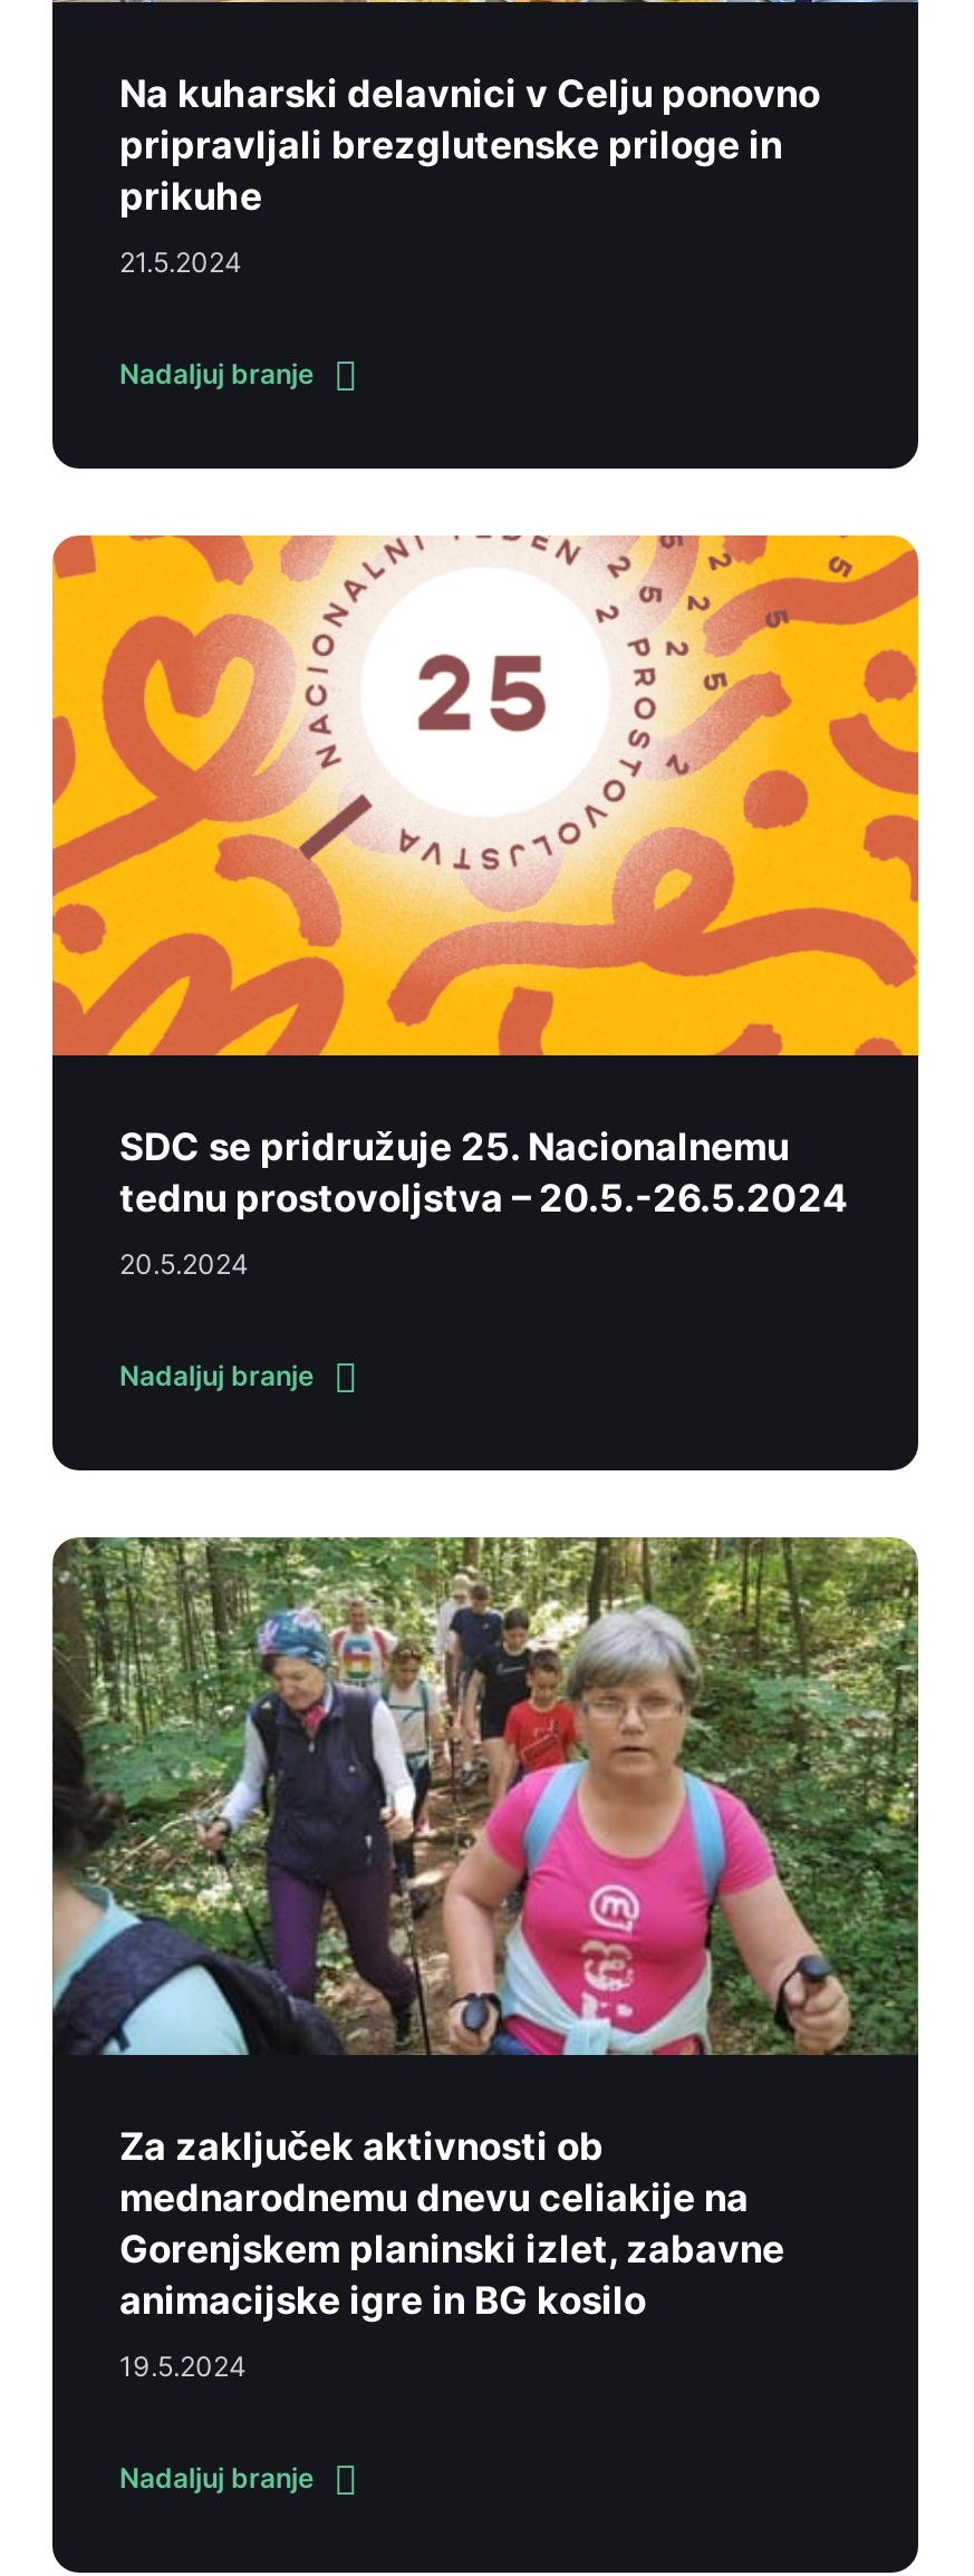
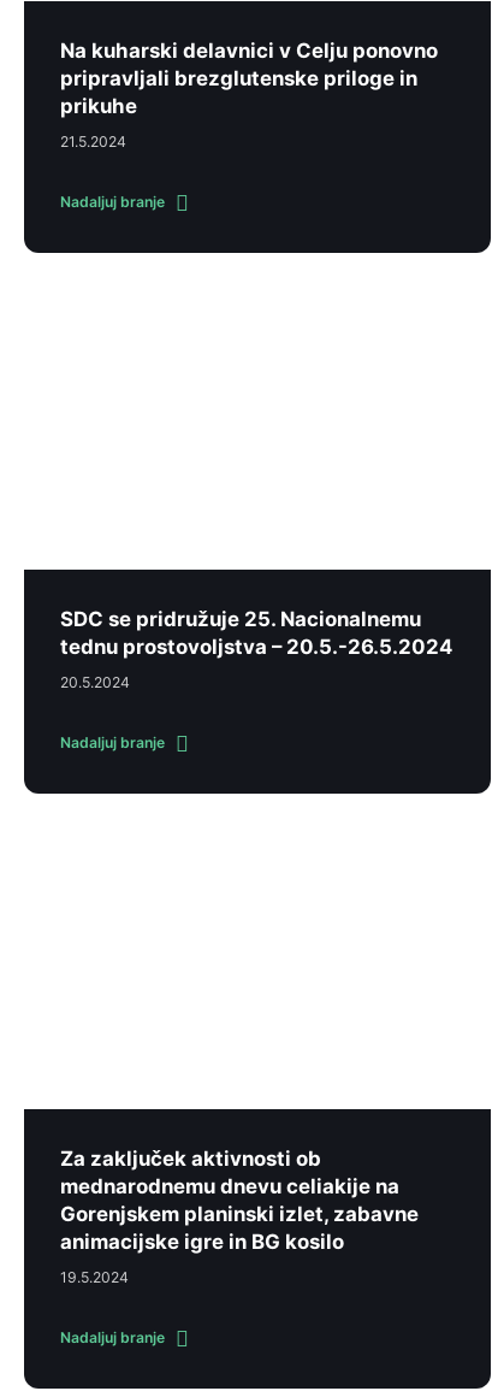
[50,533,920,1058] [image] -> none
[50,1535,920,2057] [image] -> none

